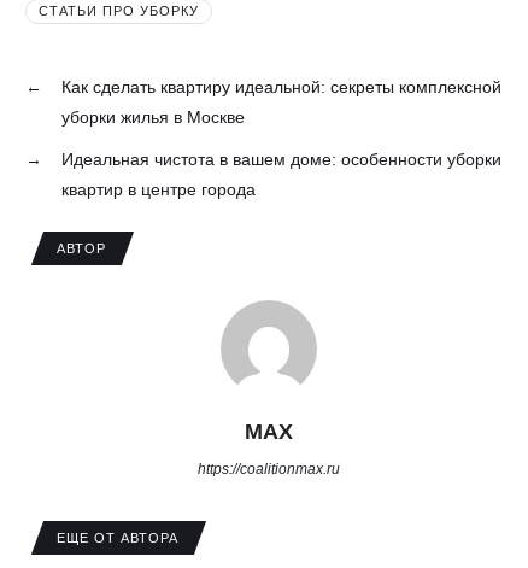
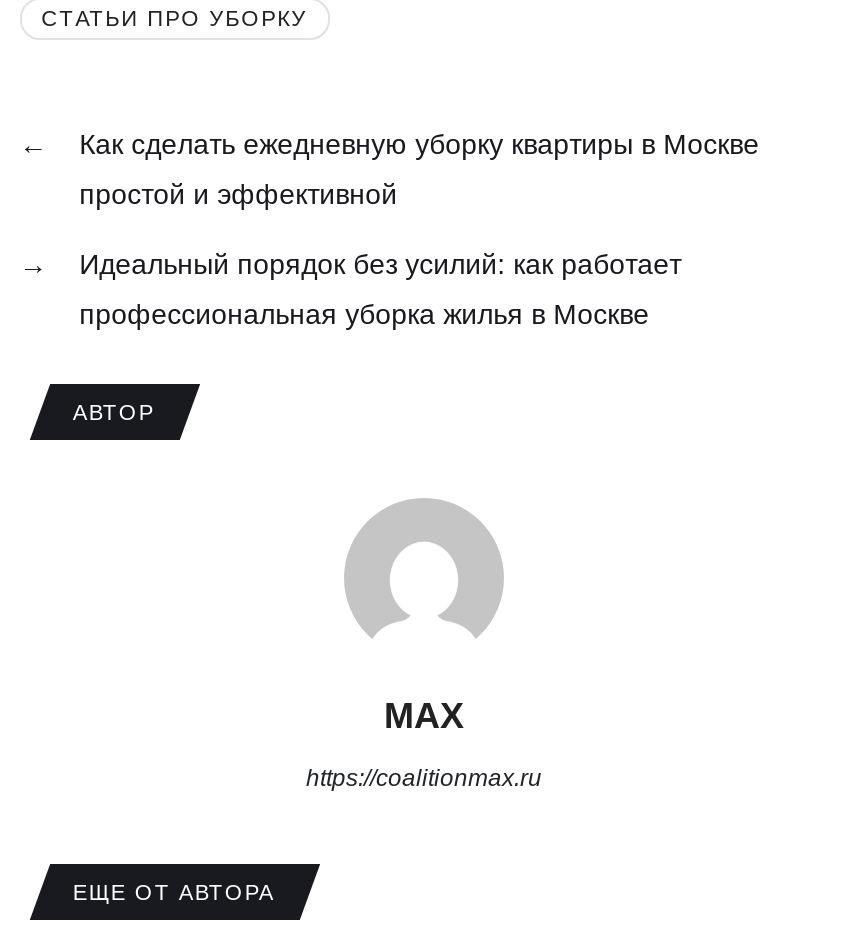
[61,78,501,97] Как сделать квартиру идеальной: секреты комплексной -> [79,129,759,161] Как сделать ежедневную уборку квартиры в Москве
[61,108,244,127] уборки жилья в Москве -> [79,179,397,211] простой и эффективной
[61,150,501,169] Идеальная чистота в вашем доме: особенности уборки -> [79,249,681,281] Идеальный порядок без усилий: как работает
[61,180,255,199] квартир в центре города -> [79,299,649,331] профессиональная уборка жилья в Москве

